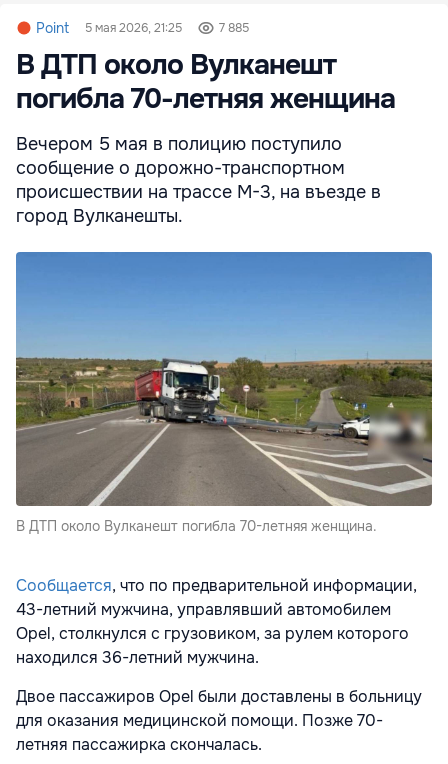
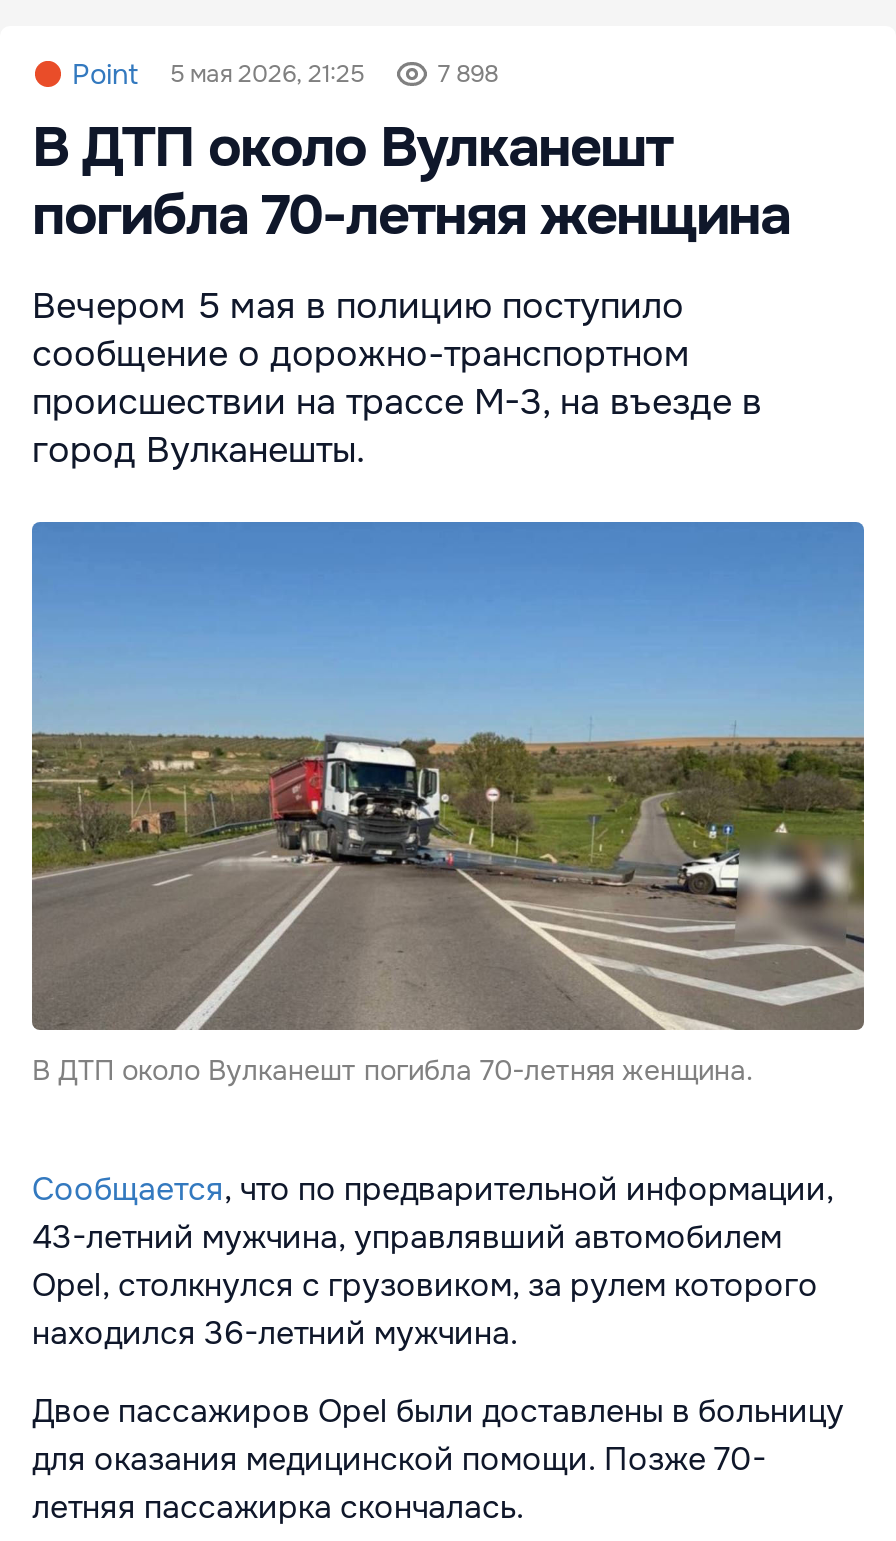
[219,20,249,36] 7 885 -> [438,59,498,91] 7 898

